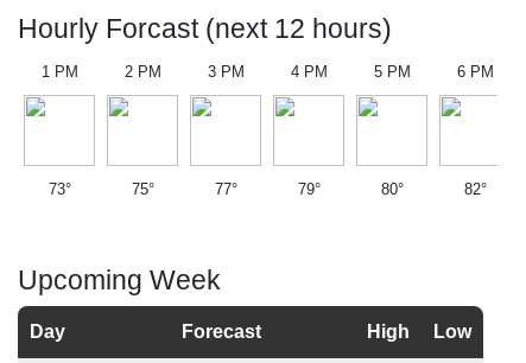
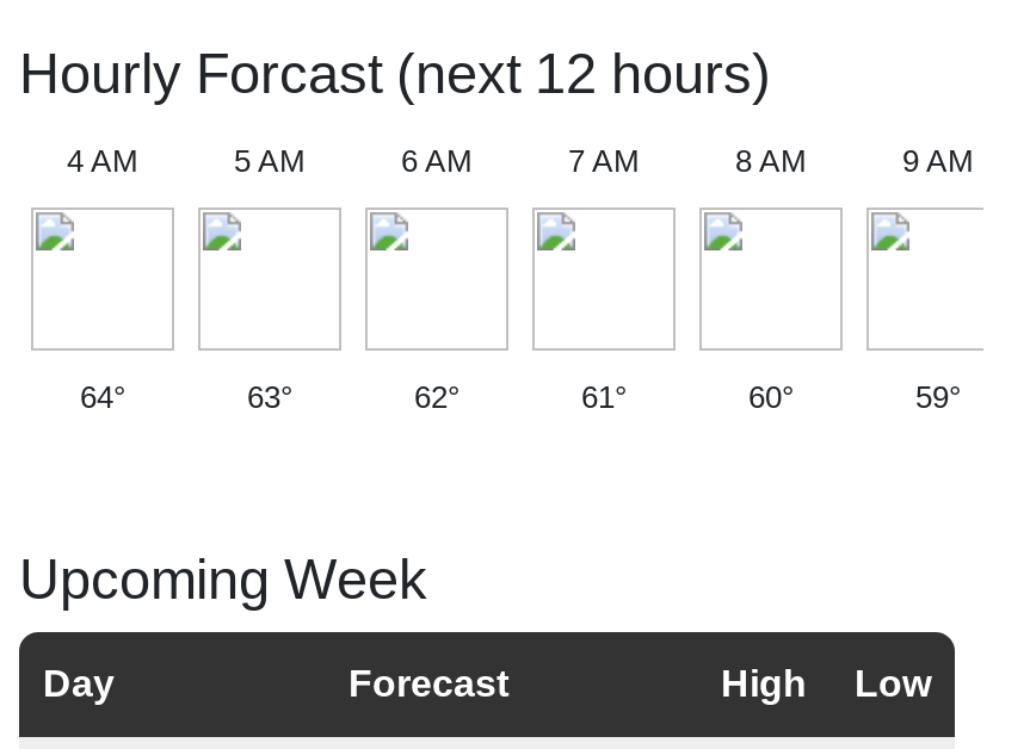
[41,63,493,81] 1 PM | 2 PM | 3 PM | 4 PM | 5 PM | 6 PM -> [67,143,974,179] 4 AM | 5 AM | 6 AM | 7 AM | 8 AM | 9 AM
[48,180,486,198] 73° | 75° | 77° | 79° | 80° | 82° -> [80,379,961,415] 64° | 63° | 62° | 61° | 60° | 59°

